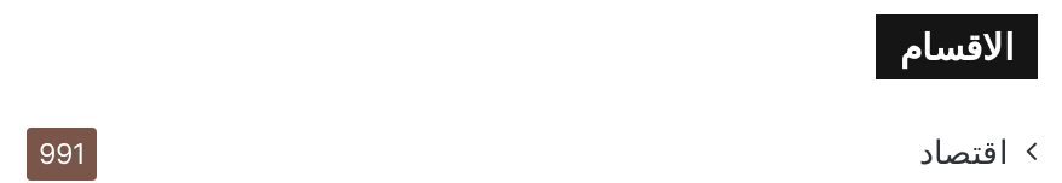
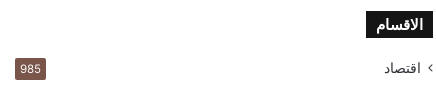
[39,137,85,170] 991 -> [20,62,41,76] 985

